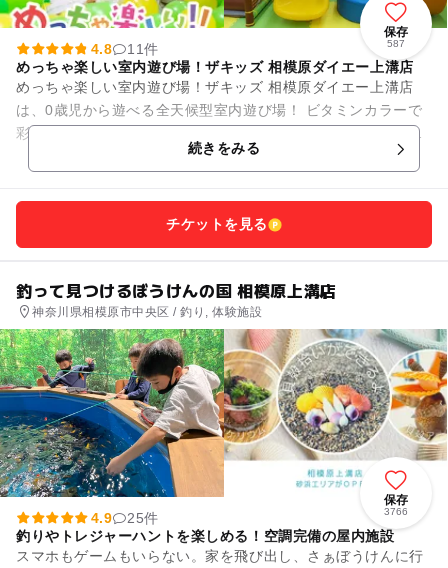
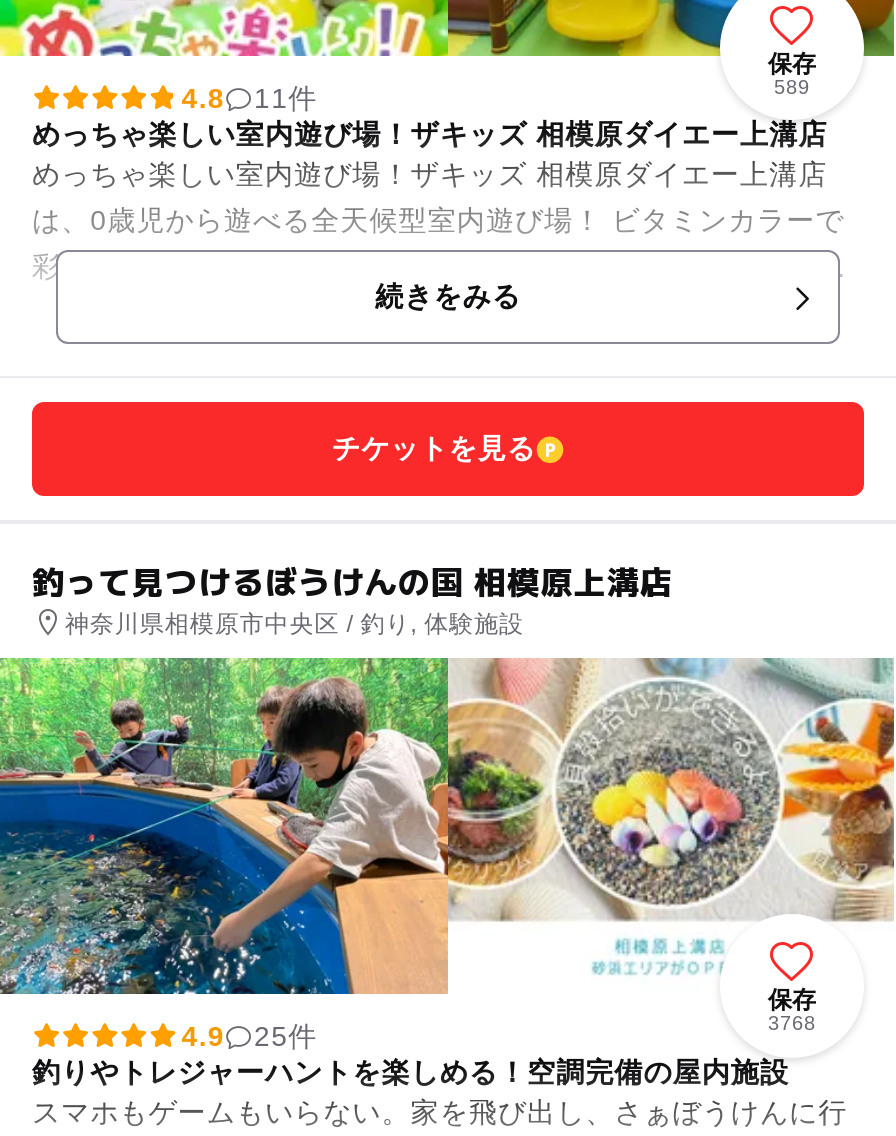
[387,38,405,49] 587 -> [774,76,810,98] 589
[384,506,408,517] 3766 -> [768,1012,816,1034] 3768

